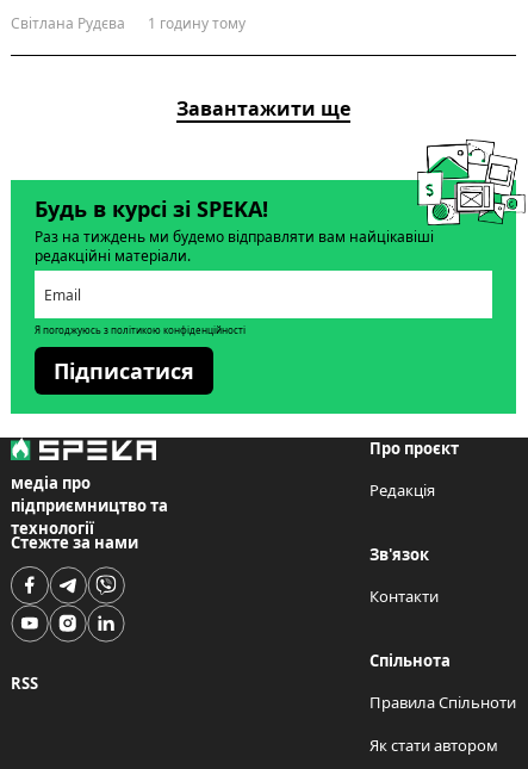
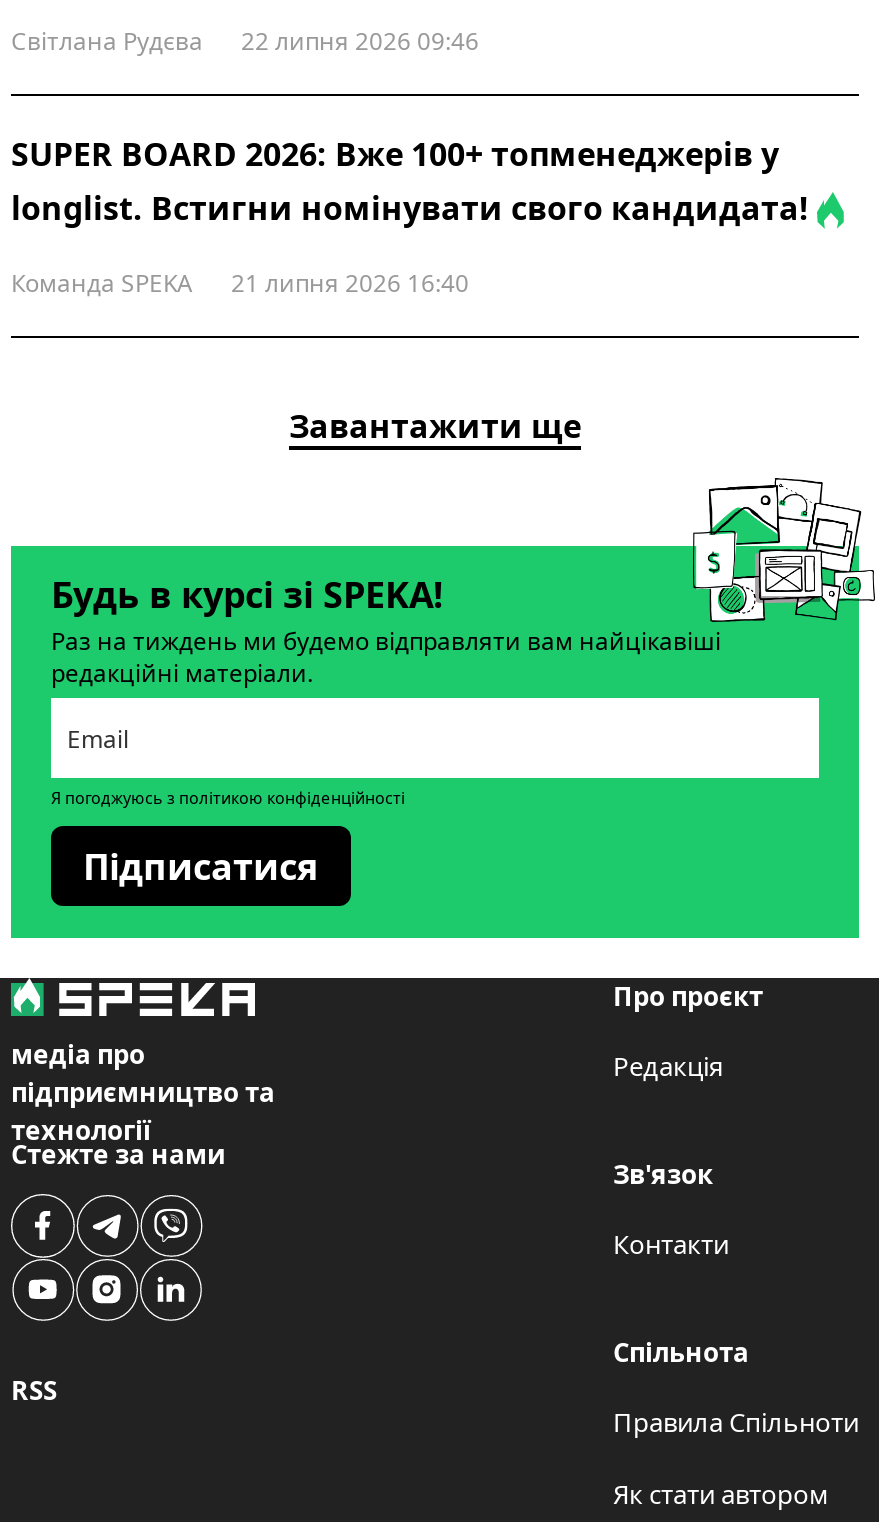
[144,13,246,33] 1 годину тому -> [11,24,817,300] 22 липня 2026 09:46 | SUPER BOARD 2026: Вже 100+ топменеджерів у | longlist. Встигни номінувати свого кандидата! | Команда SPEKA | 21 липня 2026 16:40

